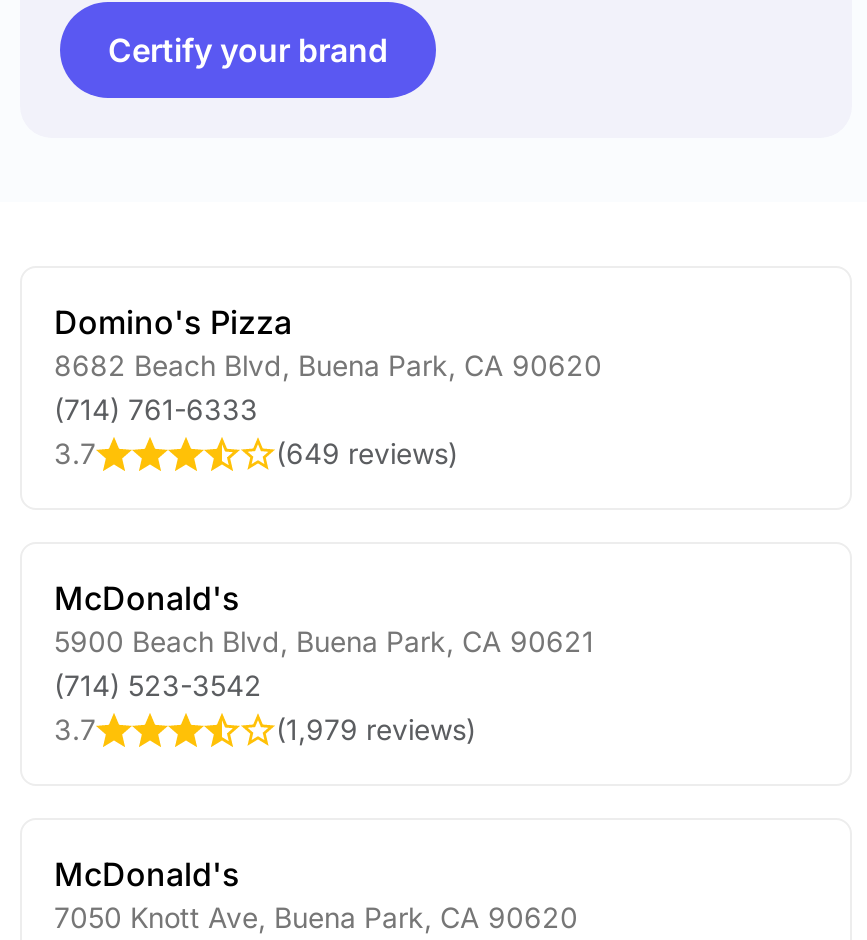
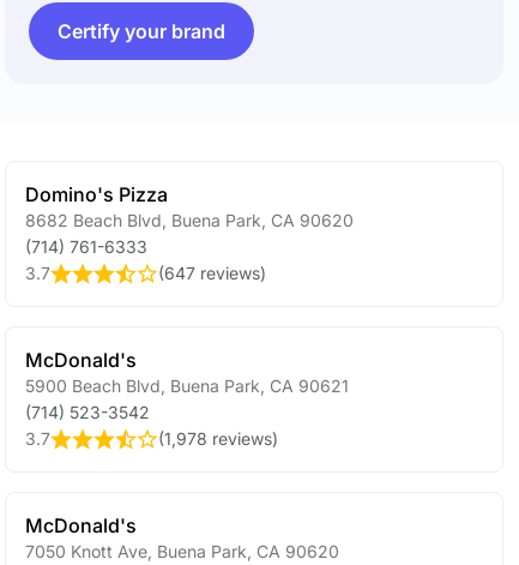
[276,436,458,470] (649 reviews) -> [158,263,266,283] (647 reviews)
[276,712,476,746] (1,979 reviews) -> [158,428,278,449] (1,978 reviews)

